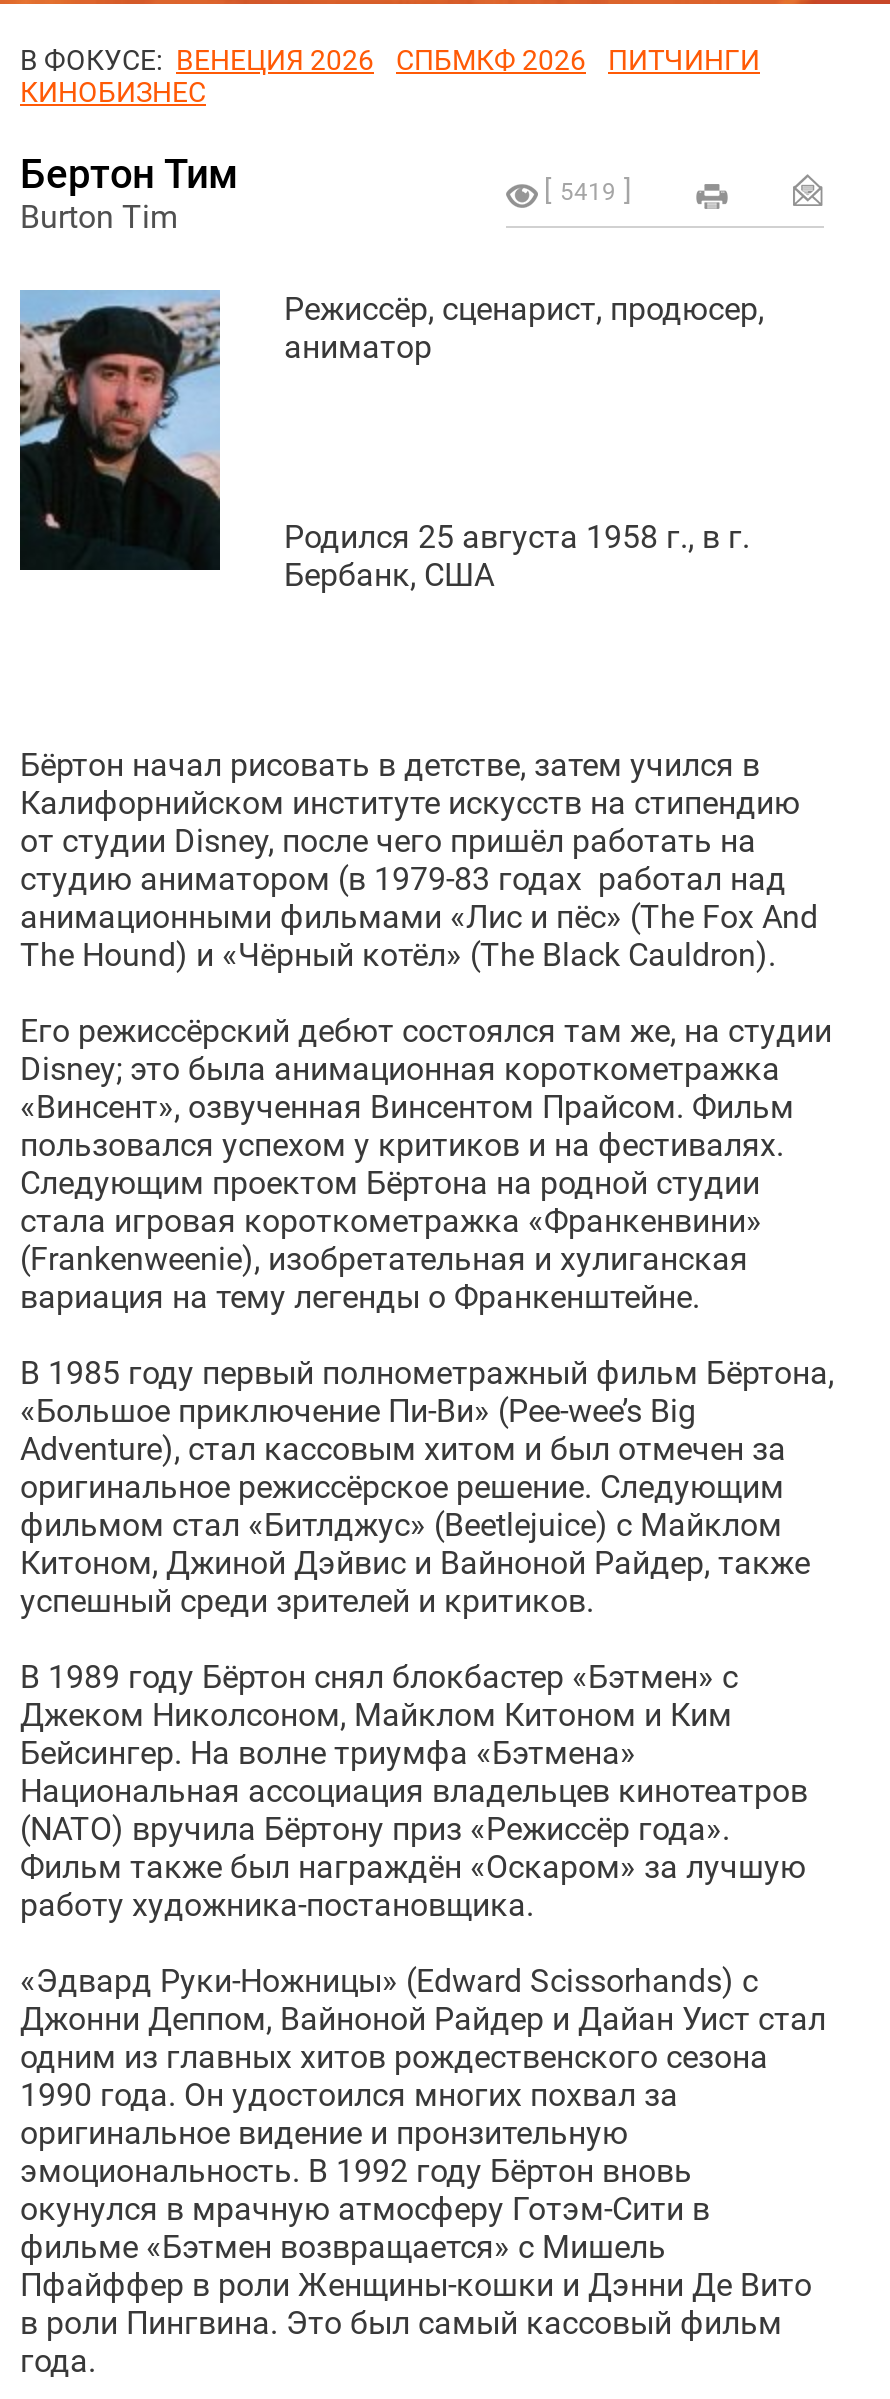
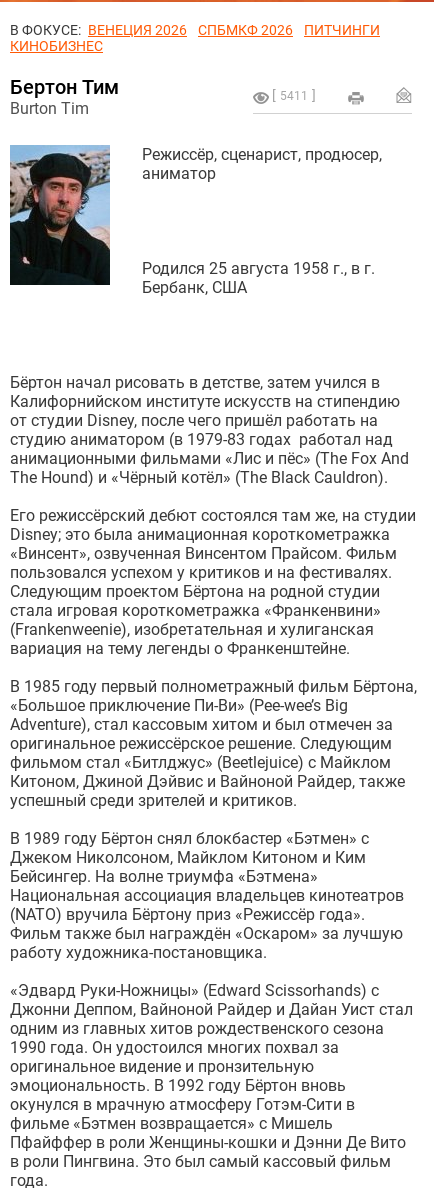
[560,178,616,206] 5419 -> [280,89,308,103] 5411

